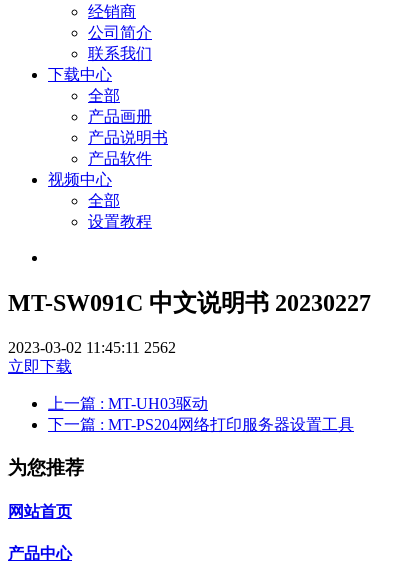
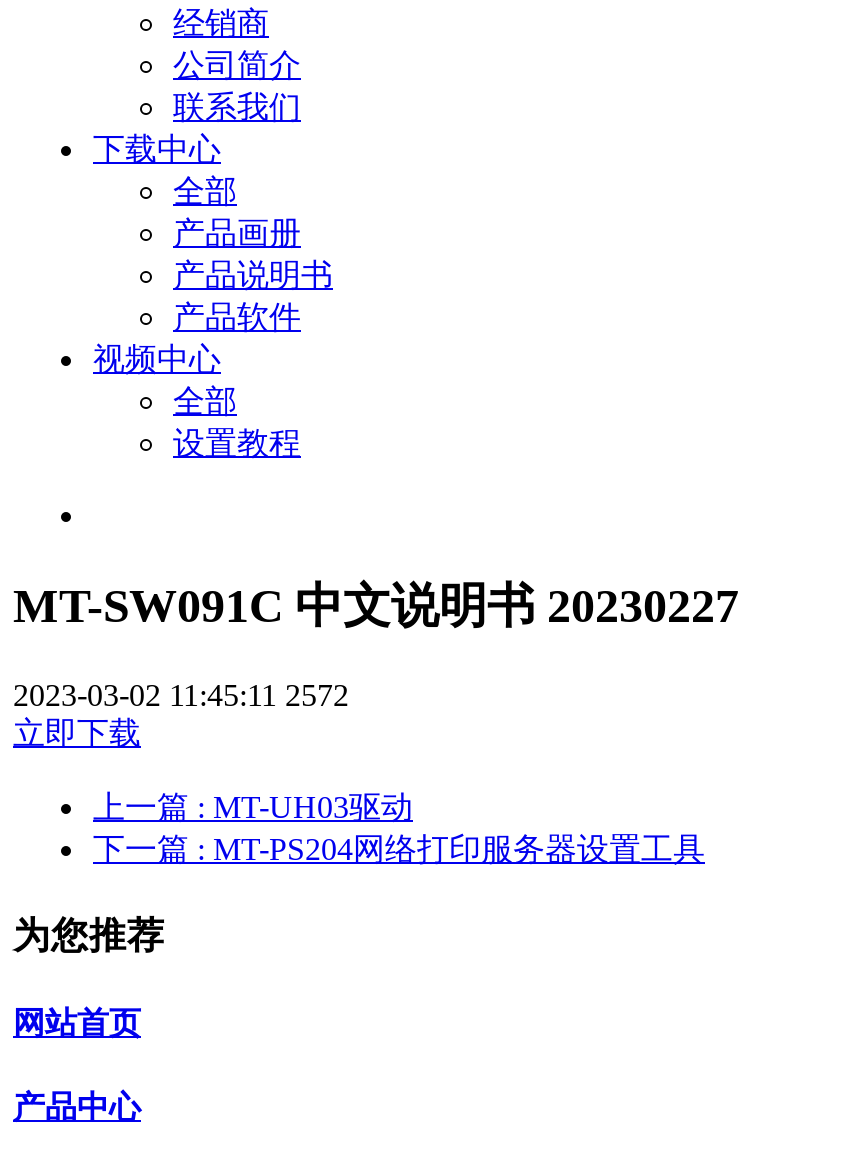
[8,339,176,356] 2023-03-02 11:45:11 2562 -> [13,678,349,712] 2023-03-02 11:45:11 2572

